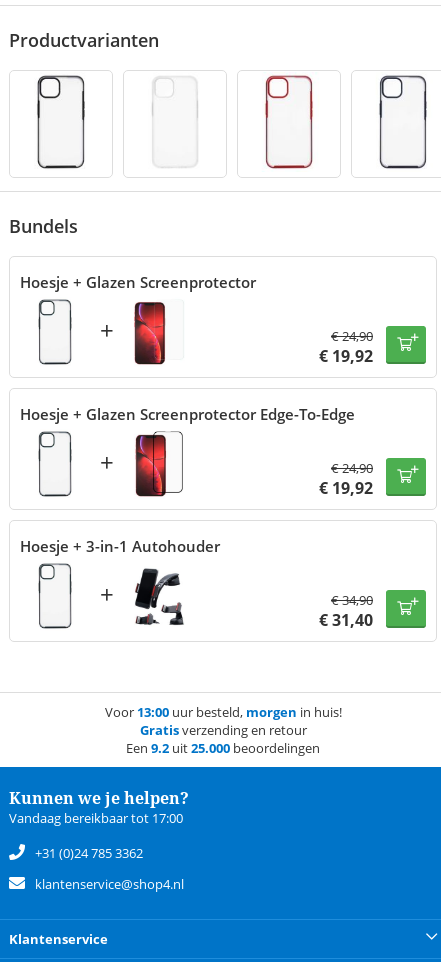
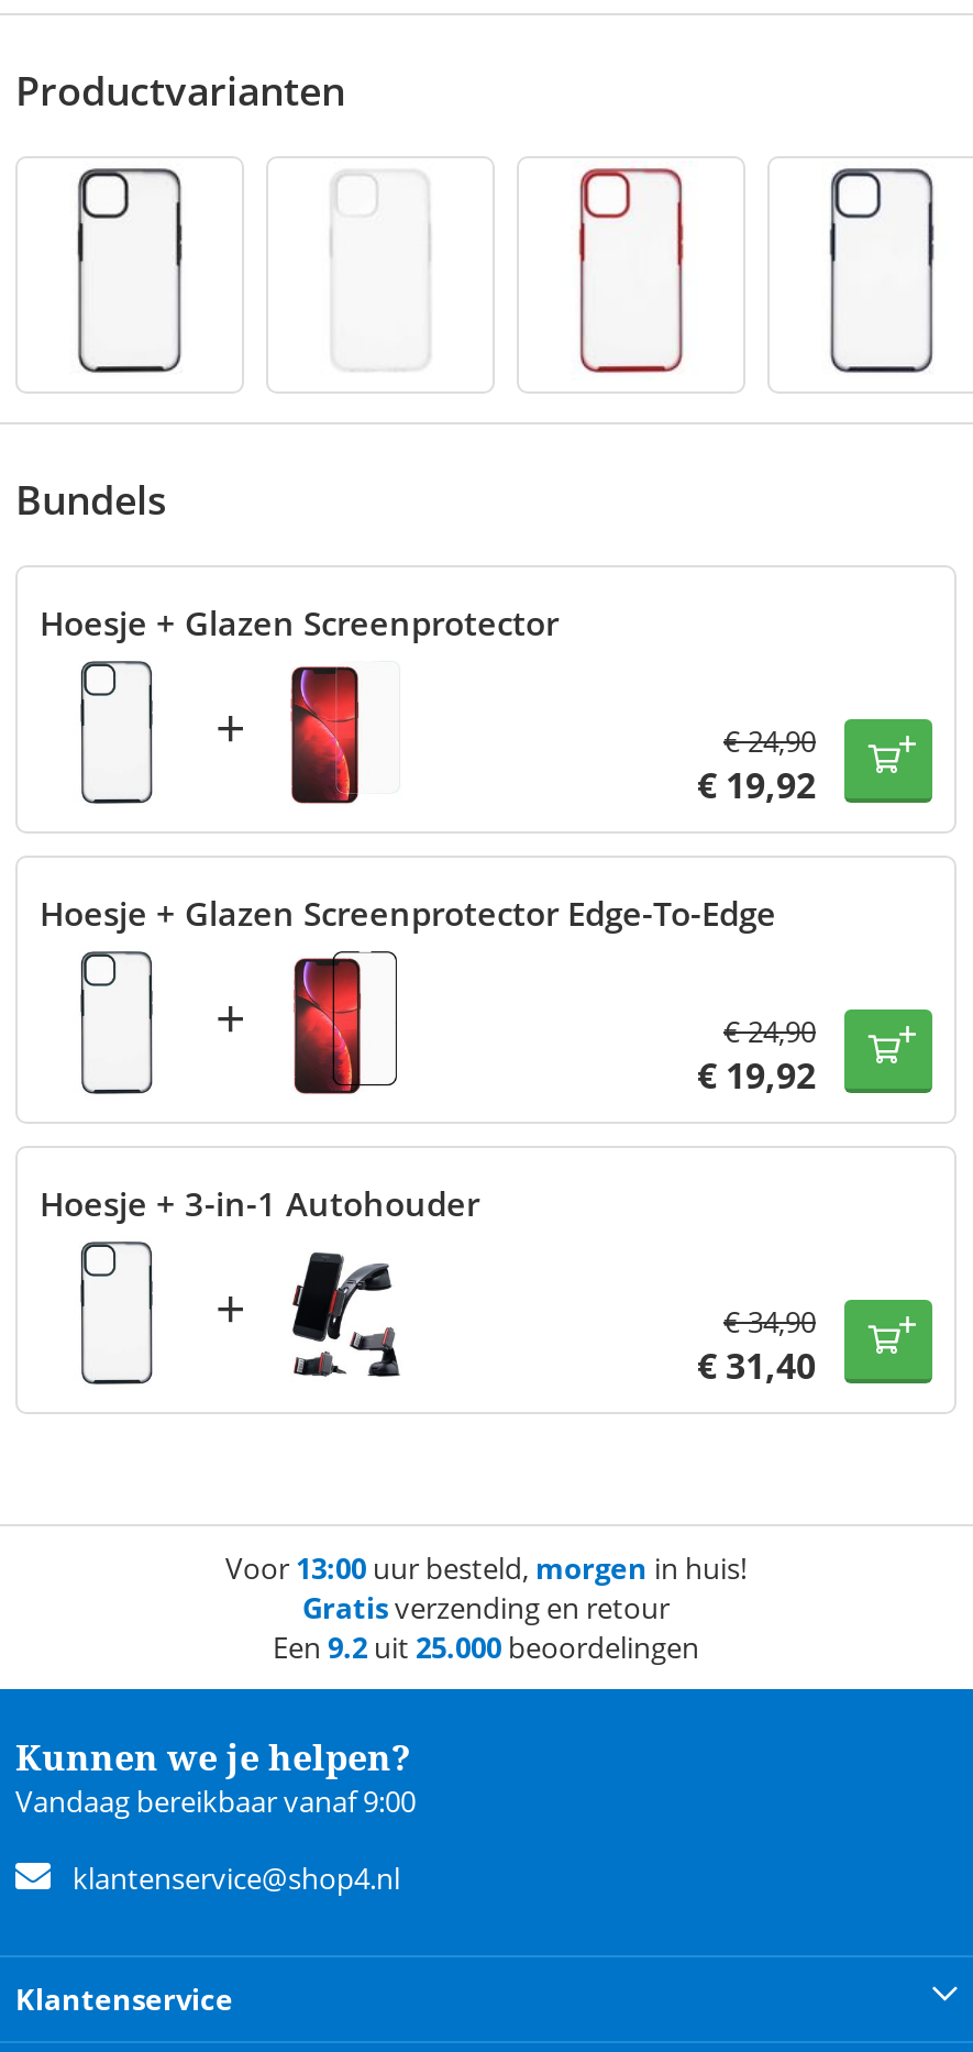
[9,809,183,862] Vandaag bereikbaar tot 17:00 | +31 (0)24 785 3362 -> [15,1782,416,1821] Vandaag bereikbaar vanaf 9:00

